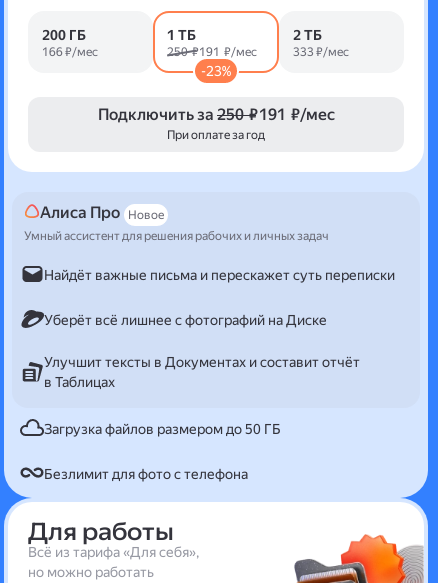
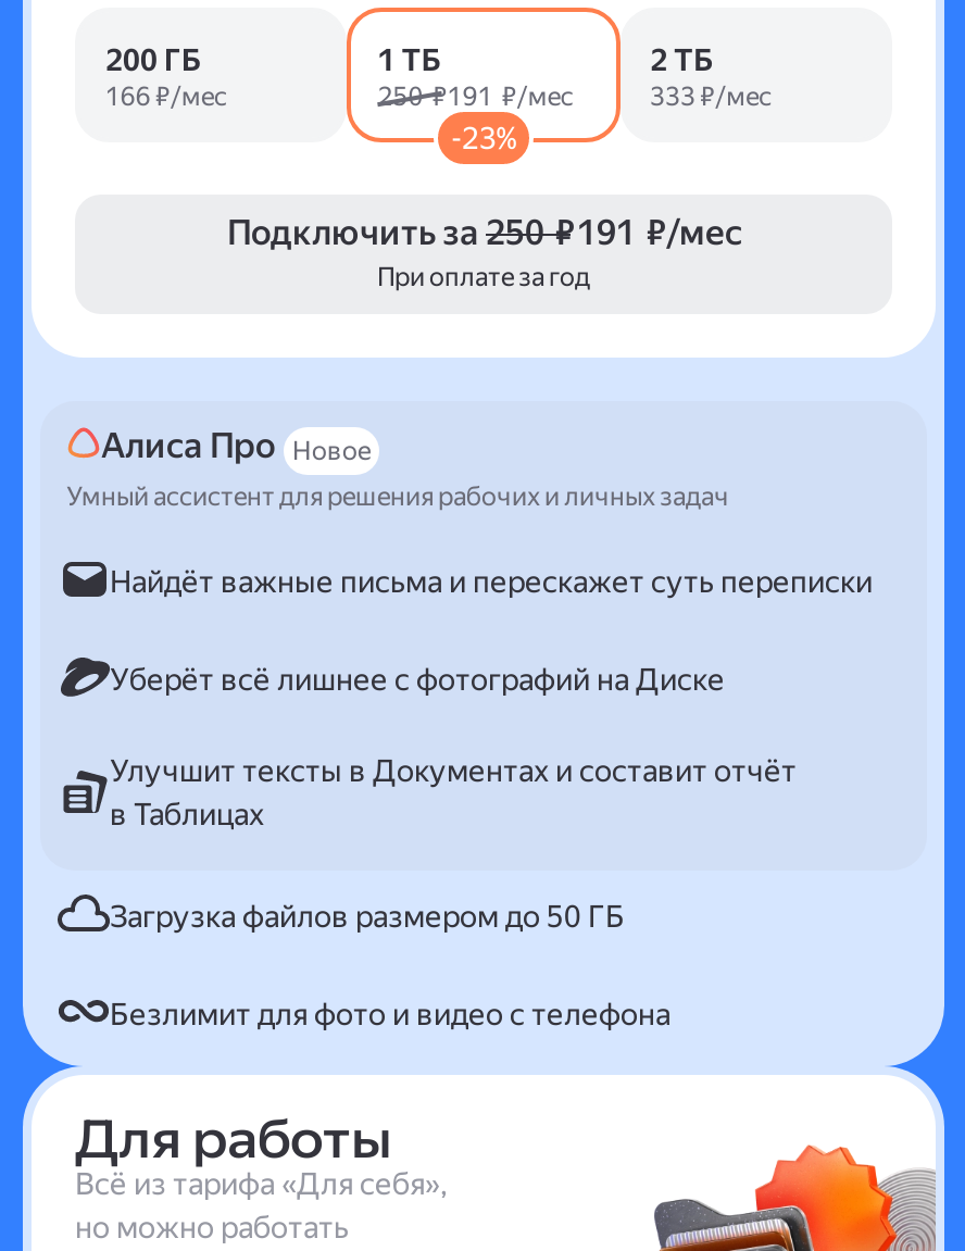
[44,465,248,481] Безлимит для фото с телефона -> [110,996,671,1030] Безлимит для фото и видео с телефона

